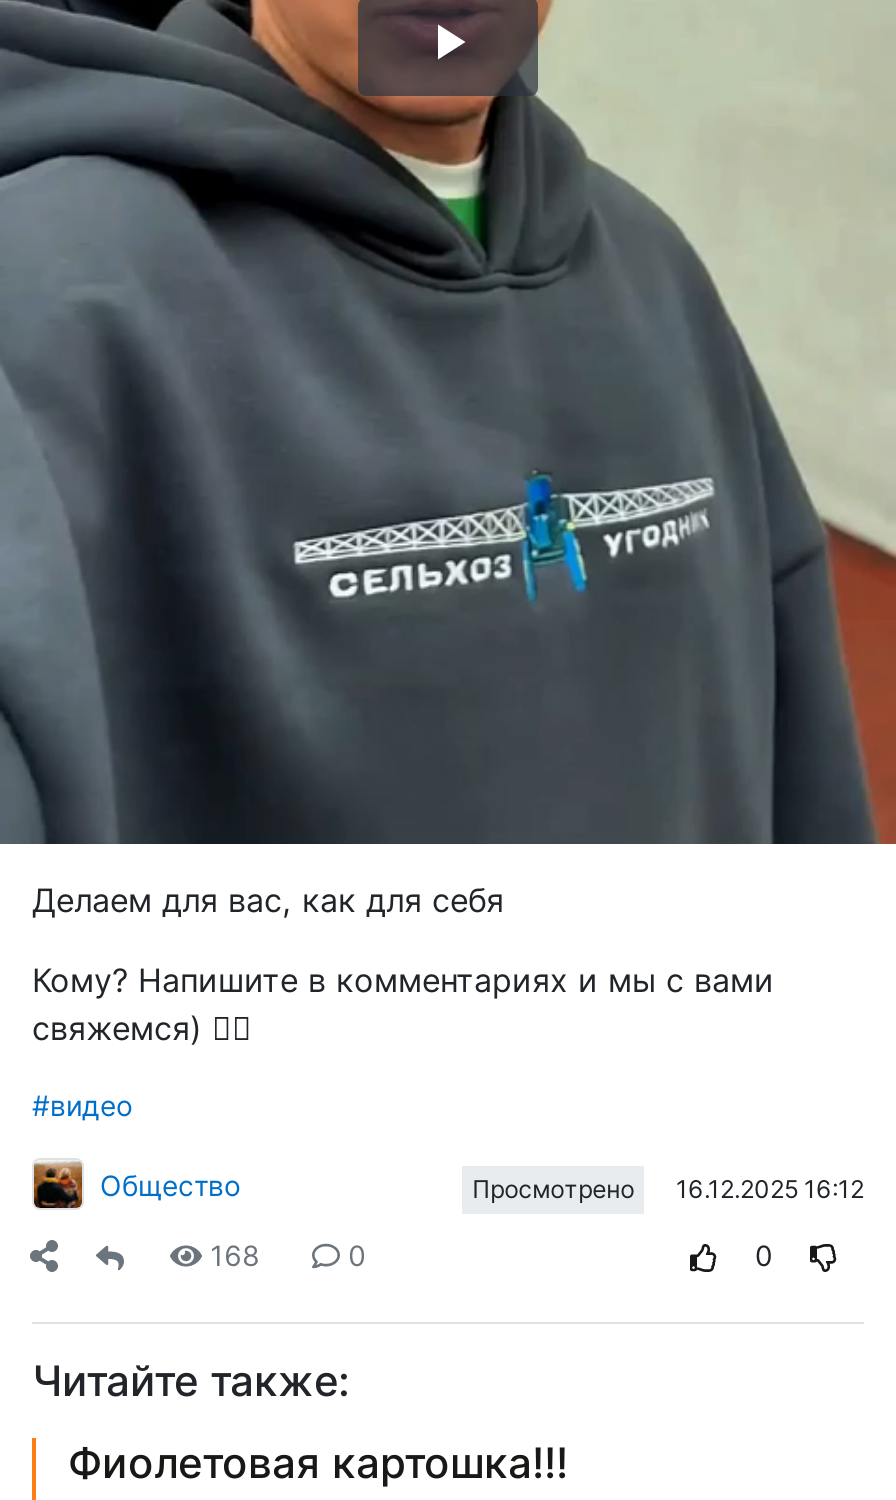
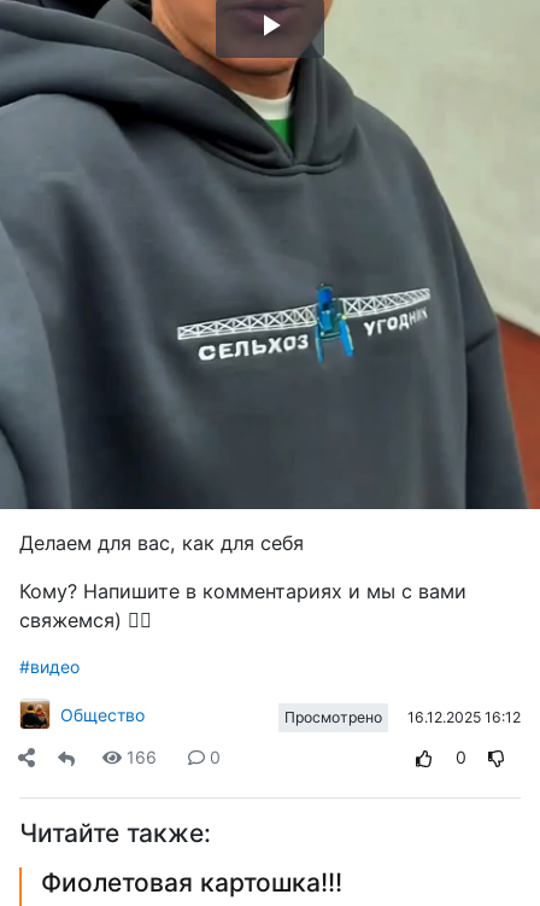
[210,1238,260,1272] 168 -> [127,747,157,767] 166

